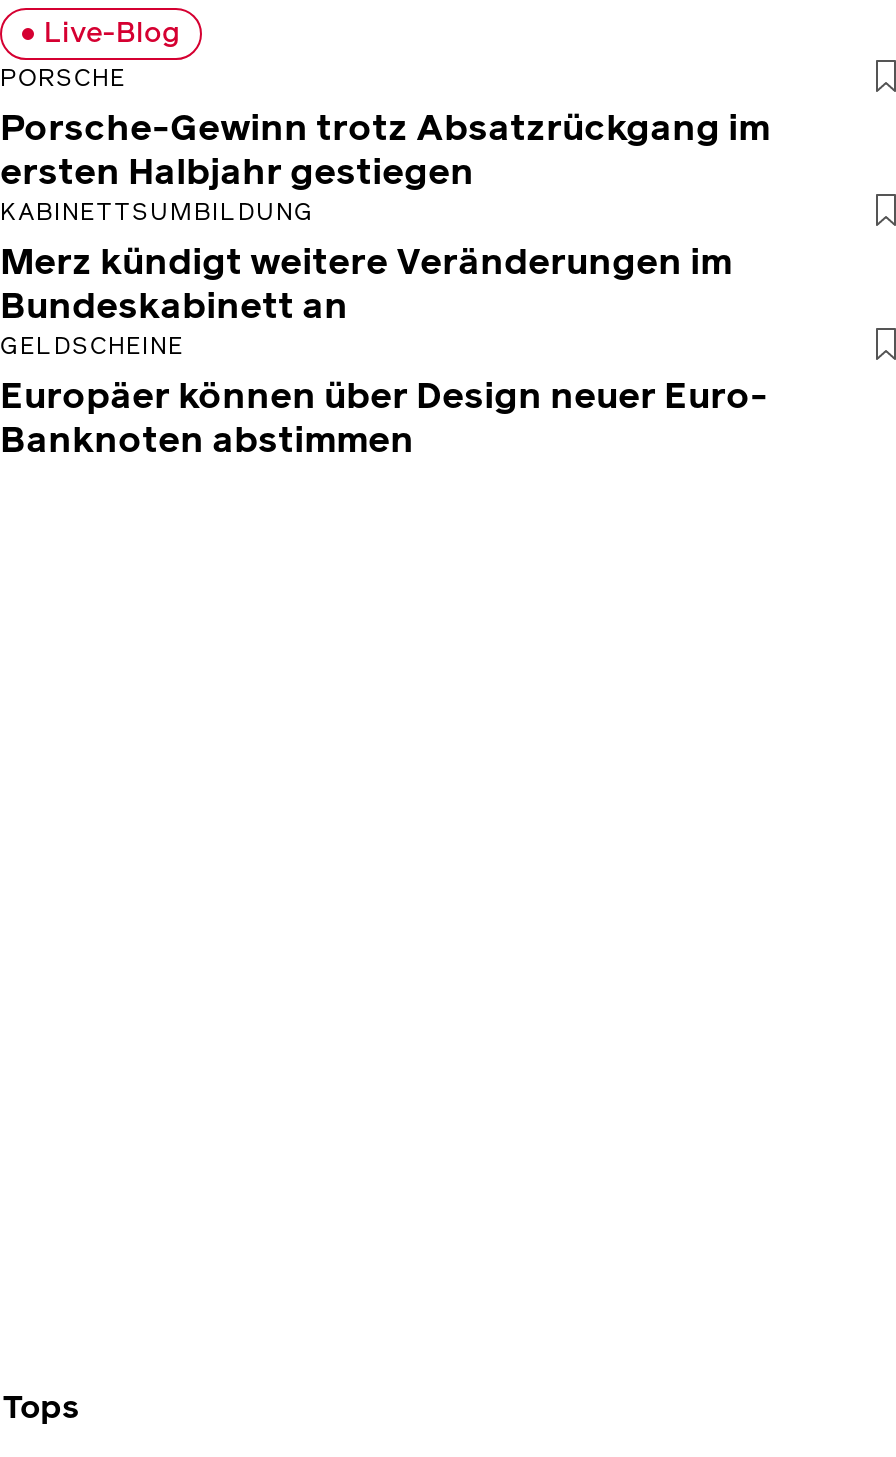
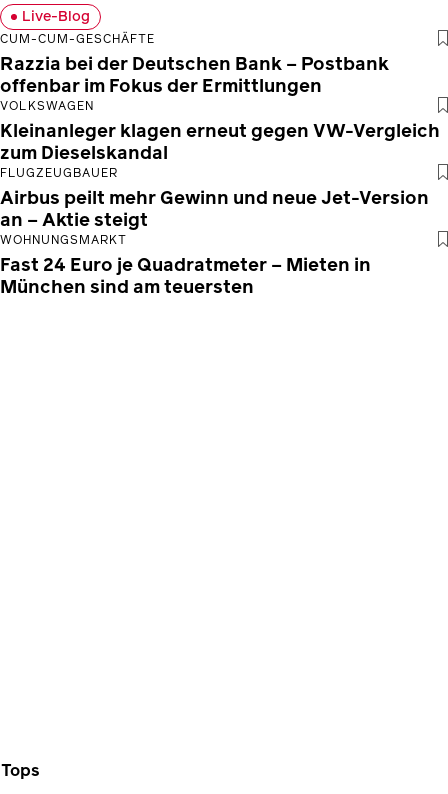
[0,62,770,464] PORSCHE | Porsche-Gewinn trotz Absatzrückgang im | ersten Halbjahr gestiegen | KABINETTSUMBILDUNG | Merz kündigt weitere Veränderungen im | Bundeskabinett an | GELDSCHEINE | Europäer können über Design neuer Euro- | Banknoten abstimmen -> [0,31,440,299] CUM-CUM-GESCHÄFTE | Razzia bei der Deutschen Bank – Postbank | offenbar im Fokus der Ermittlungen | VOLKSWAGEN | Kleinanleger klagen erneut gegen VW-Vergleich | zum Dieselskandal | FLUGZEUGBAUER | Airbus peilt mehr Gewinn und neue Jet-Version | an – Aktie steigt | WOHNUNGSMARKT | Fast 24 Euro je Quadratmeter – Mieten in | München sind am teuersten

